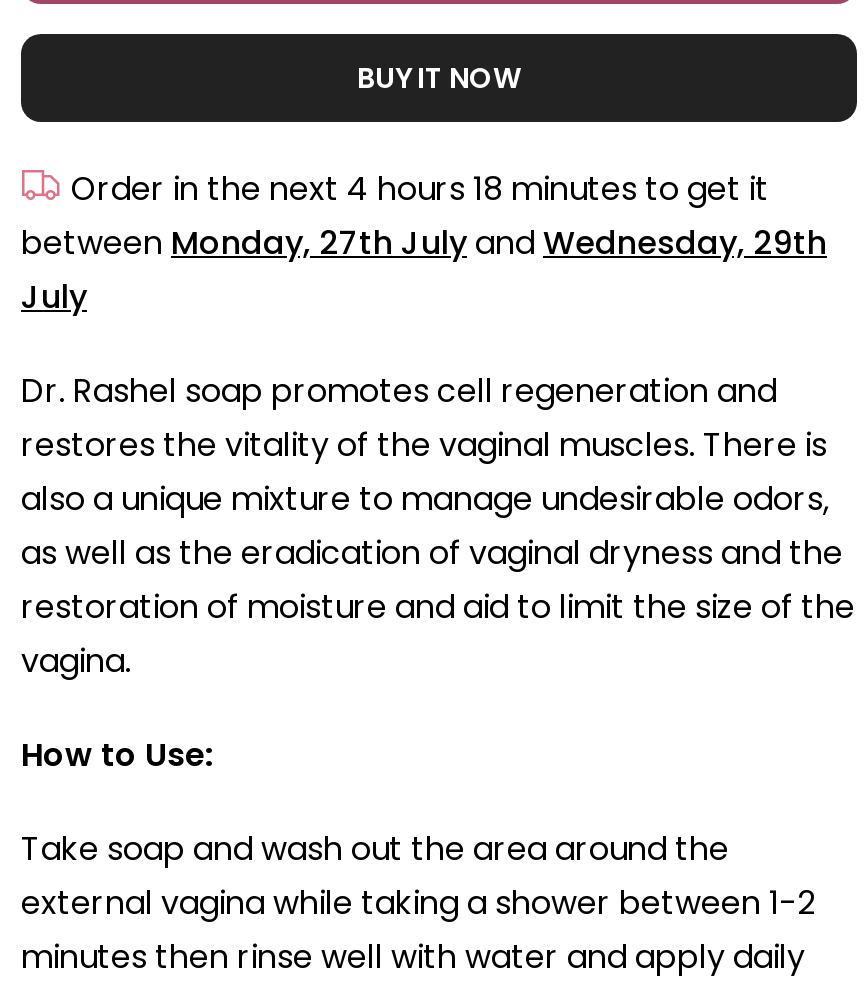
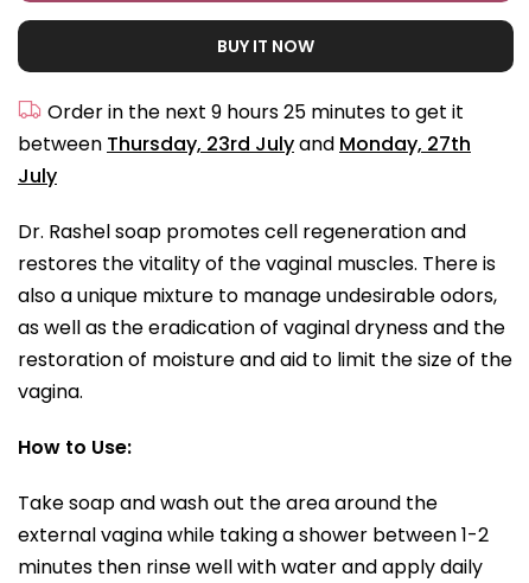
[71,166,769,212] Order in the next 4 hours 18 minutes to get it -> [47,98,464,125] Order in the next 9 hours 25 minutes to get it
[21,220,827,266] between Monday, 27th July and Wednesday, 29th -> [18,130,471,157] between Thursday, 23rd July and Monday, 27th

